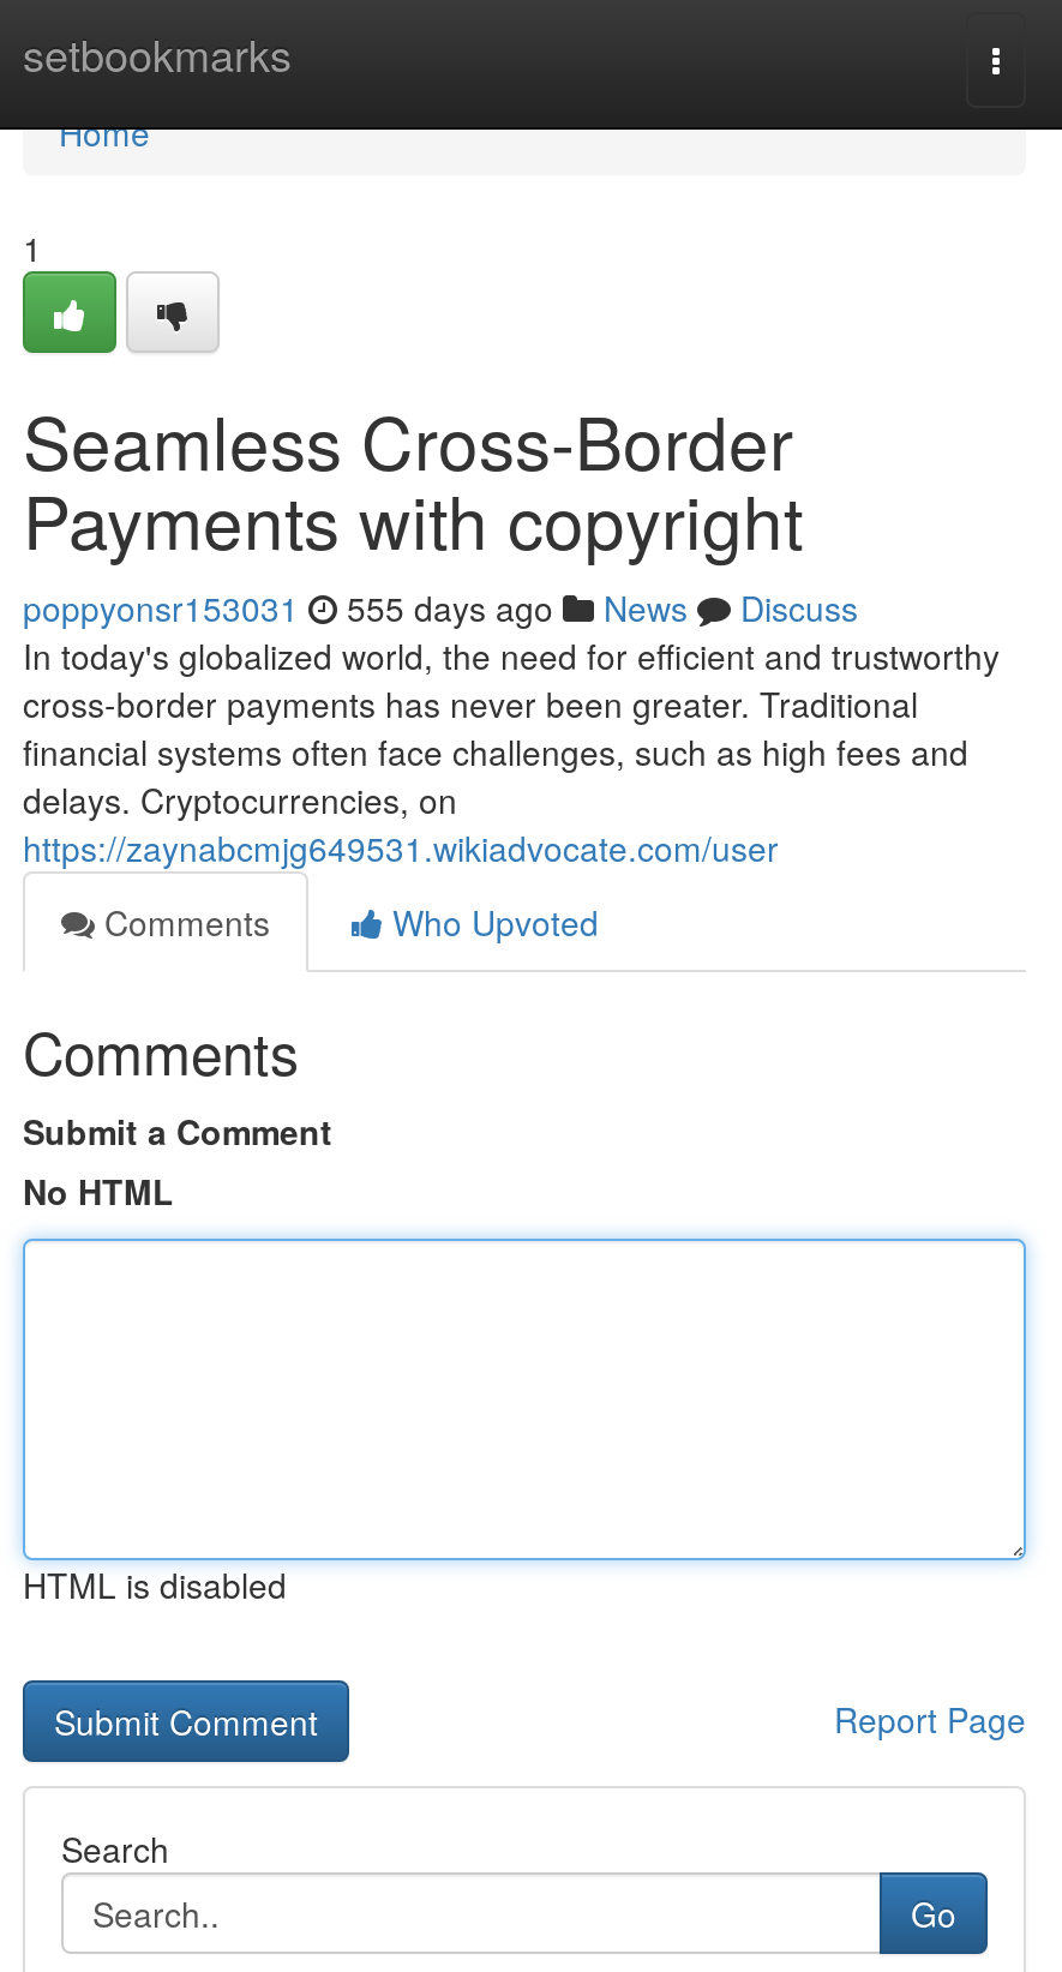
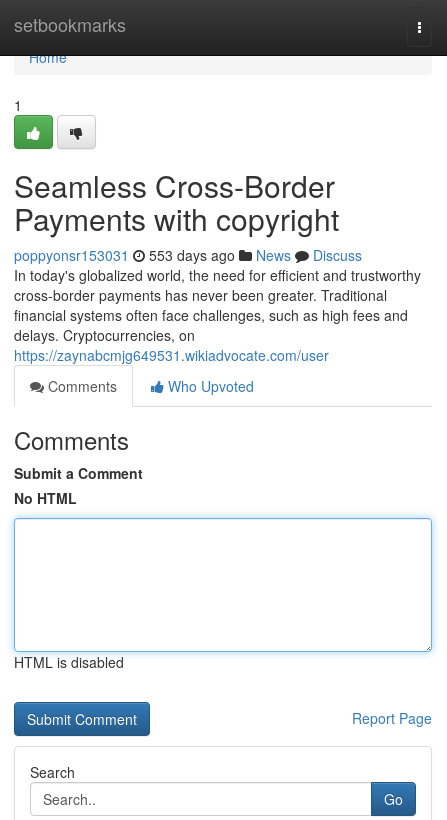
[23,583,858,631] poppyonsr153031 555 days ago News Discuss -> [14,245,362,265] poppyonsr153031 553 days ago News Discuss

